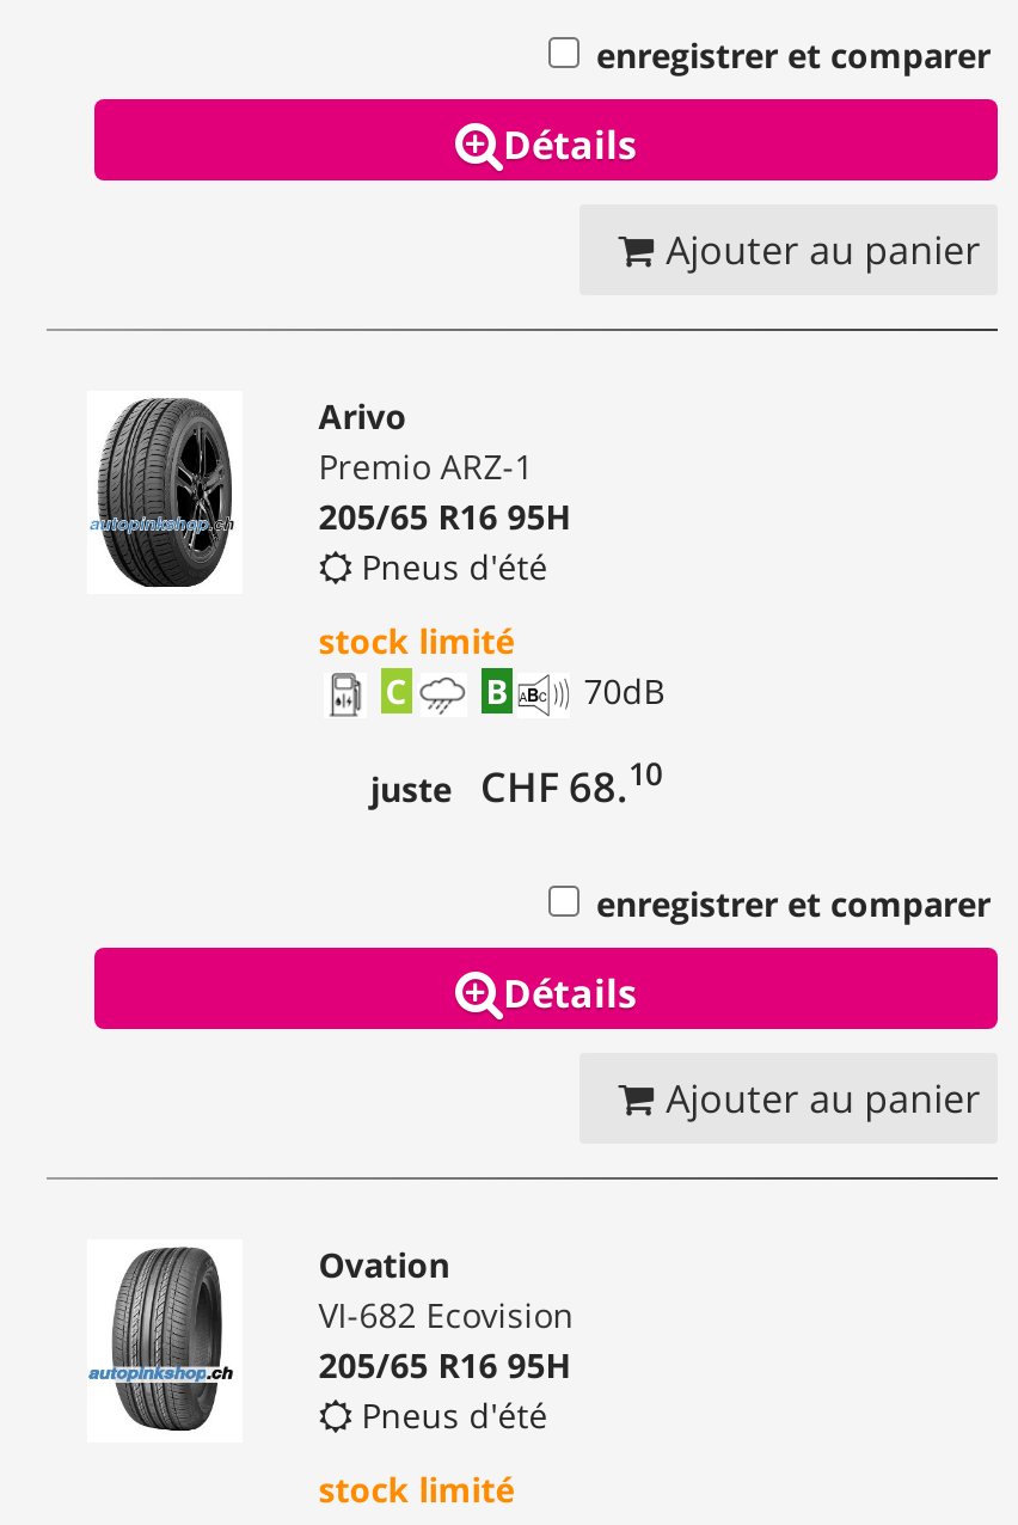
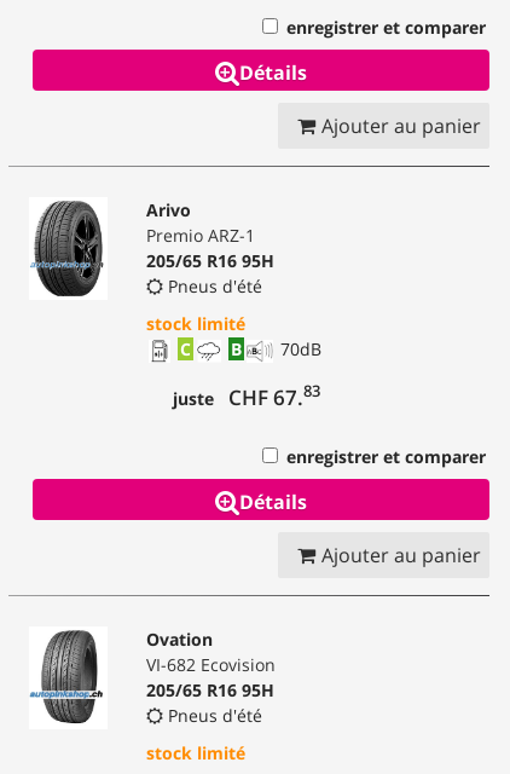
[370,752,662,813] juste CHF 68.10 -> [172,380,320,411] juste CHF 67.83

